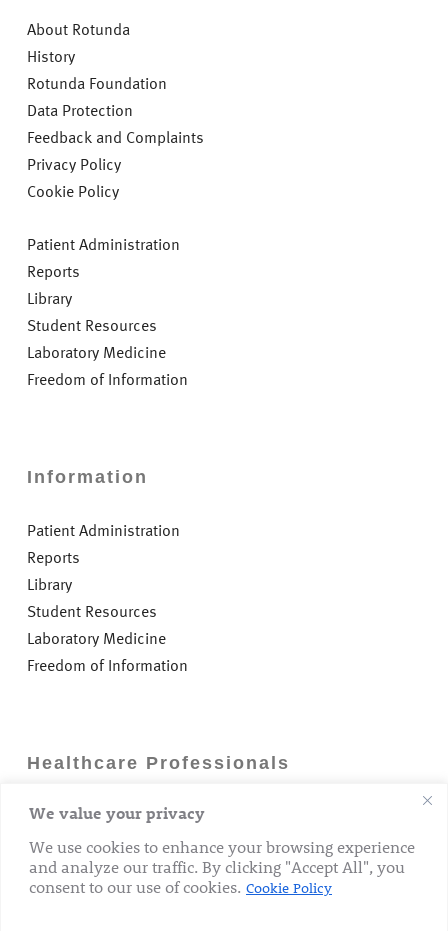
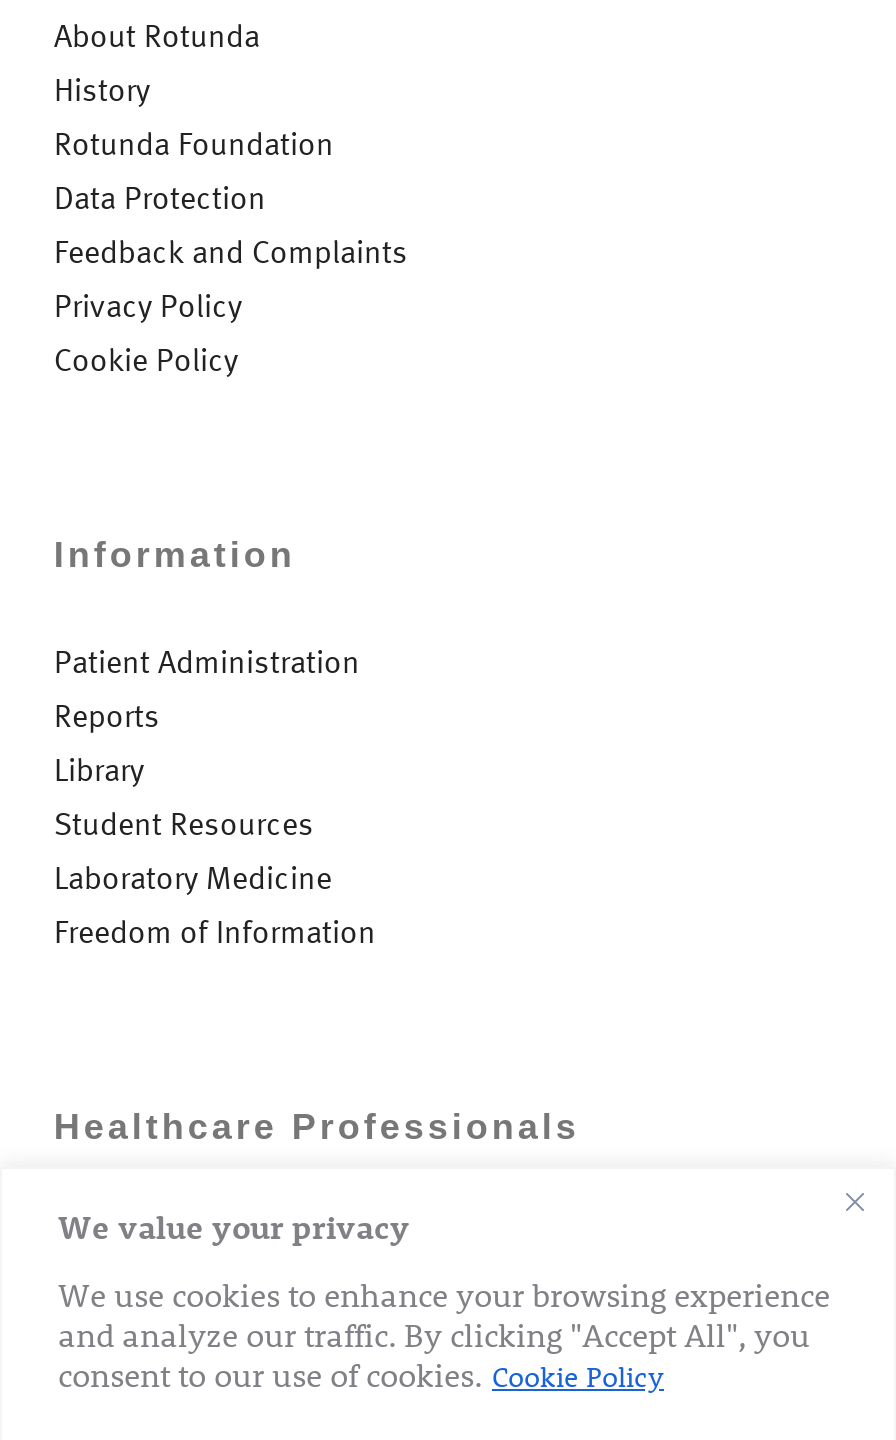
[27,232,188,391] Patient Administration | Reports | Library | Student Resources | Laboratory Medicine | Freedom of Information -> none

